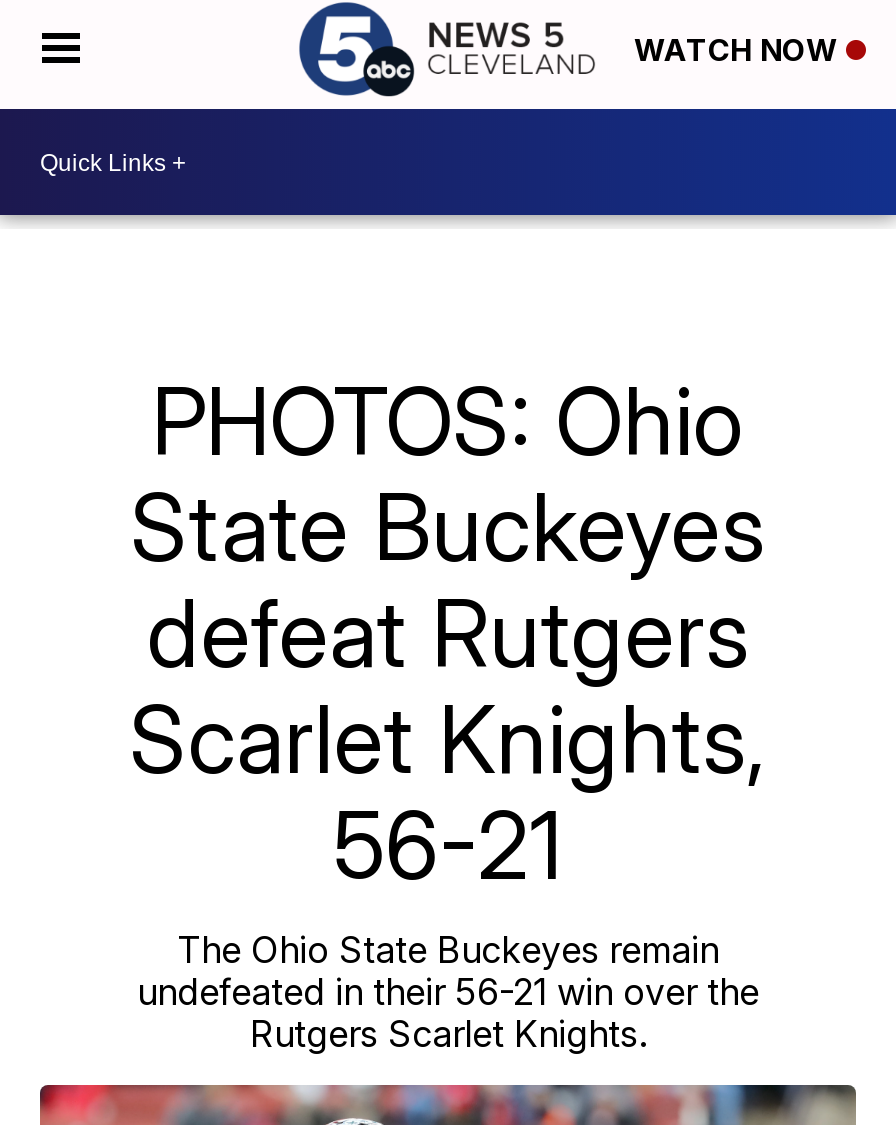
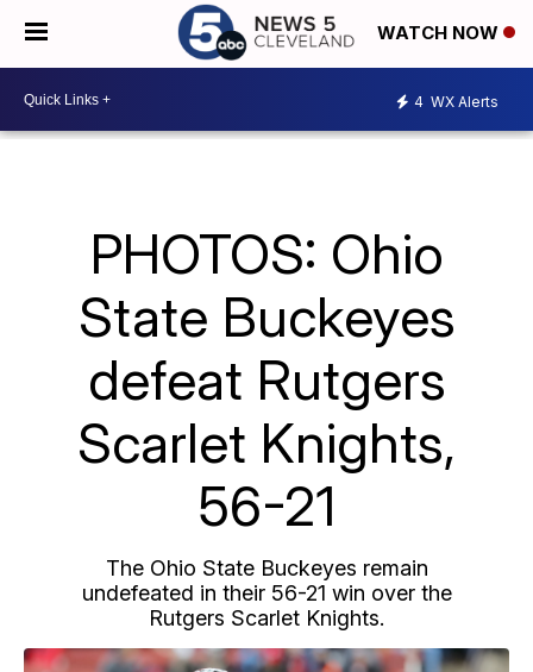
none -> [414,92,498,110] 4 WX Alerts

